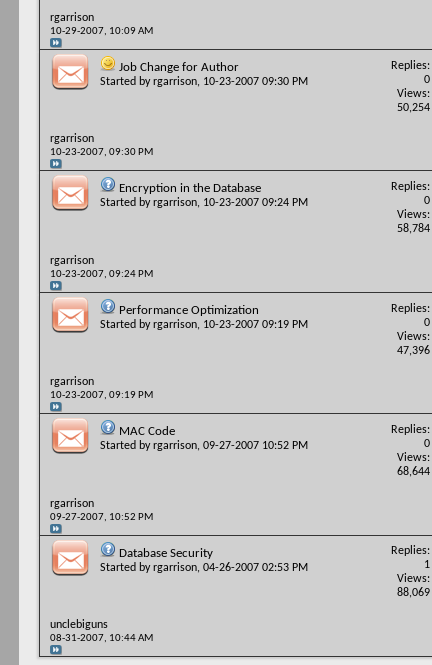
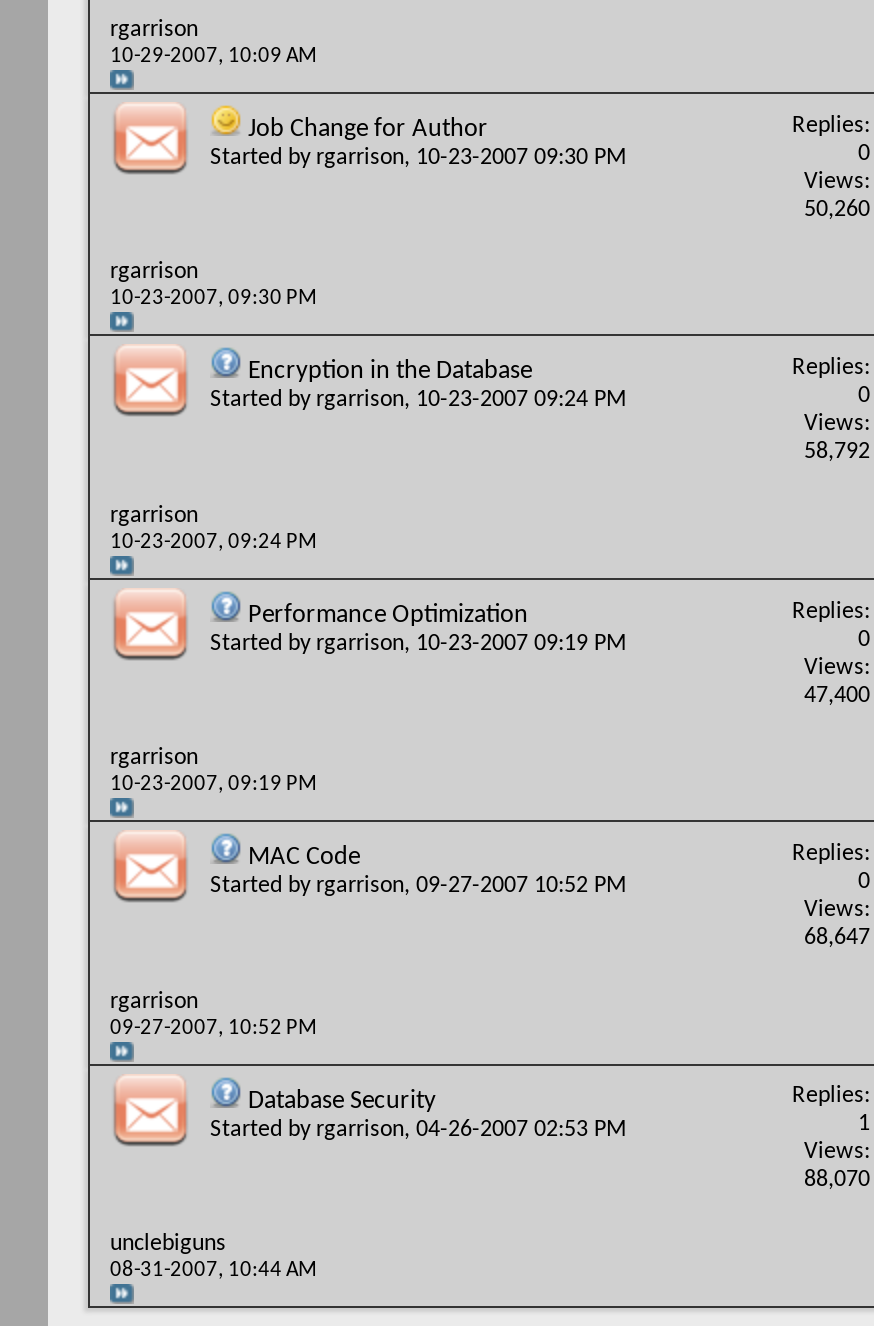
[397,102,430,114] 50,254 -> [804,197,870,221] 50,260
[397,223,430,235] 58,784 -> [804,440,870,464] 58,792
[397,345,430,357] 47,396 -> [804,683,870,707] 47,400
[397,466,430,478] 68,644 -> [804,926,870,950] 68,647
[397,587,430,599] 88,069 -> [804,1169,870,1193] 88,070

